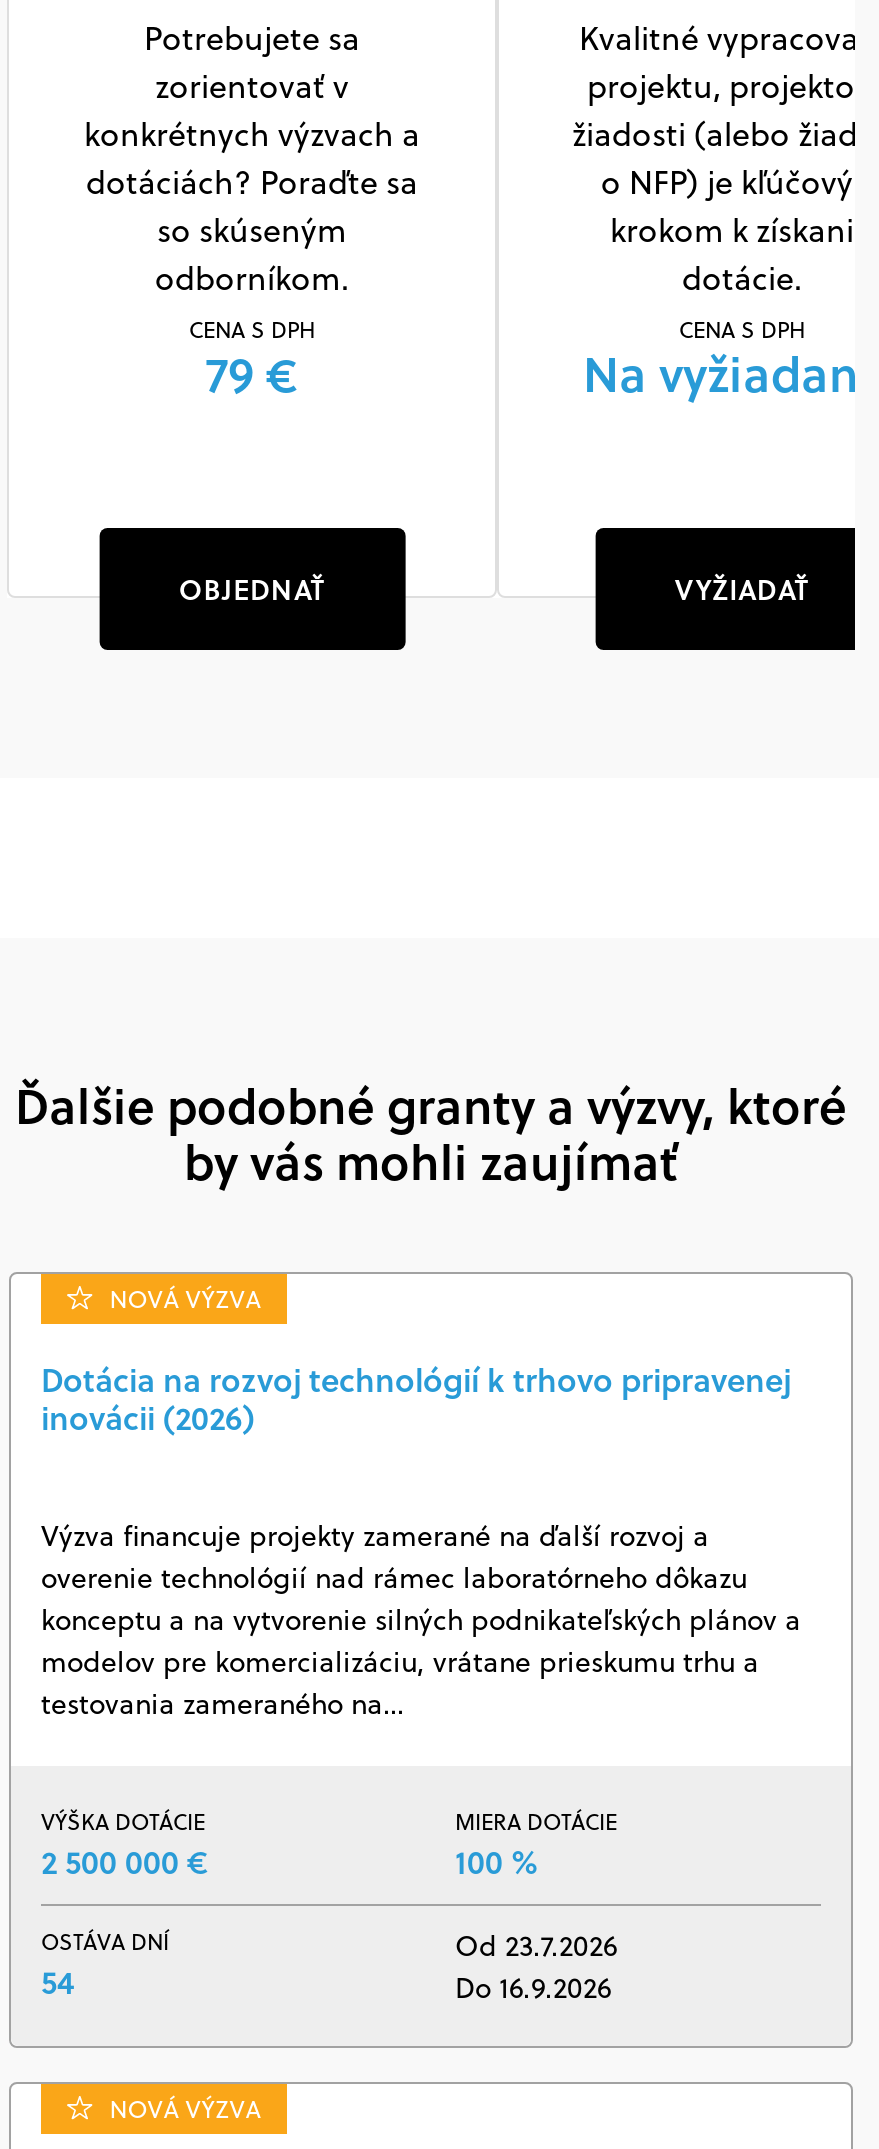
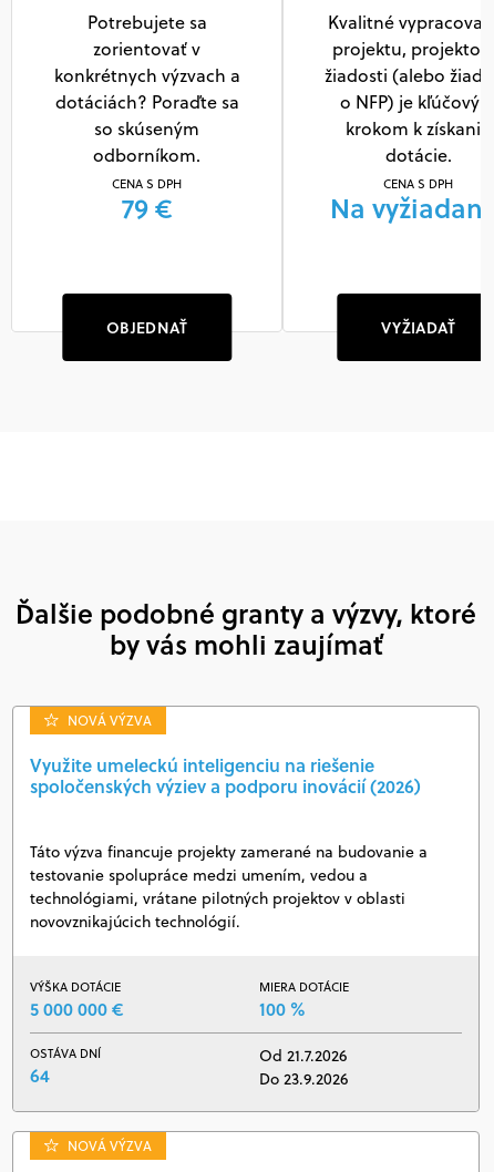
[41,1356,791,1440] Dotácia na rozvoj technológií k trhovo pripravenej | inovácii (2026) -> [30,752,421,799] Využite umeleckú inteligenciu na riešenie | spoločenských výziev a podporu inovácií (2026)
[41,1516,801,1724] Výzva financuje projekty zamerané na ďalší rozvoj a | overenie technológií nad rámec laboratórneho dôkazu | konceptu a na vytvorenie silných podnikateľských plánov a | modelov pre komercializáciu, vrátane prieskumu trhu a | testovania zameraného na… -> [30,841,428,933] Táto výzva financuje projekty zamerané na budovanie a | testovanie spolupráce medzi umením, vedou a | technológiami, vrátane pilotných projektov v oblasti | novovznikajúcich technológií.
[41,1838,207,1884] 2 500 000 € -> [30,996,123,1021] 5 000 000 €
[455,1926,617,1966] Od 23.7.2026 -> [259,1045,347,1067] Od 21.7.2026
[41,1958,75,2004] 54 -> [30,1062,50,1088] 64
[455,1968,611,2008] Do 16.9.2026 -> [259,1068,348,1090] Do 23.9.2026

